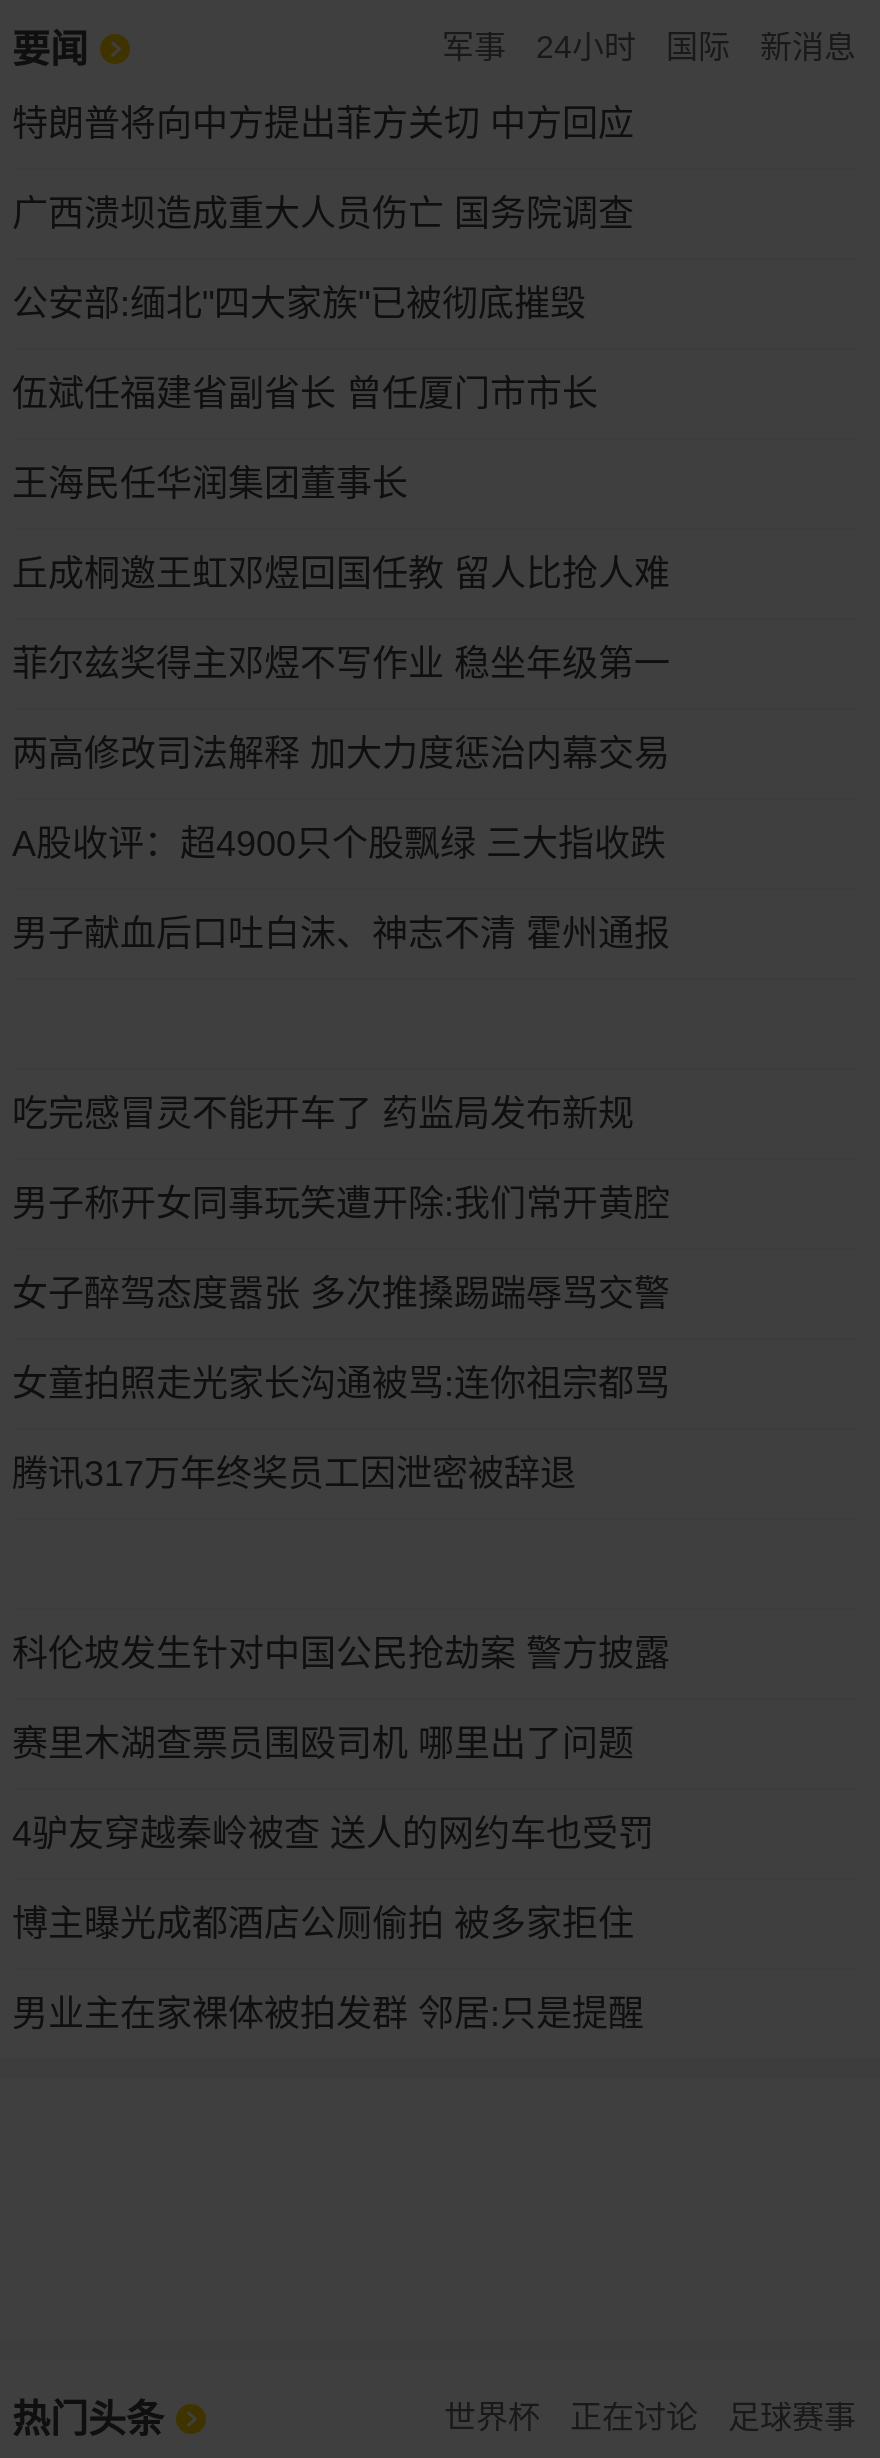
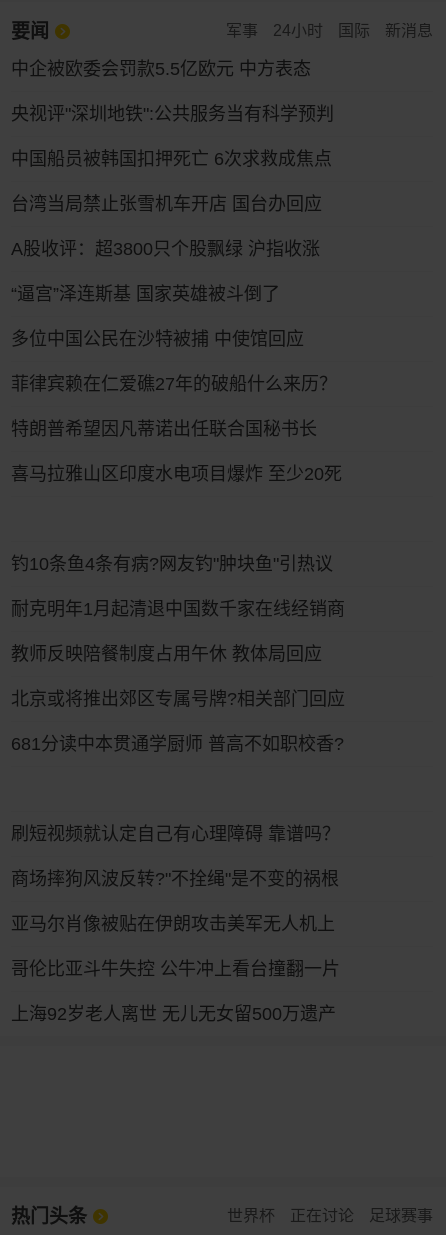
[12,104,634,144] 特朗普将向中方提出菲方关切 中方回应 -> [11,59,311,79] 中企被欧委会罚款5.5亿欧元 中方表态
[12,194,634,234] 广西溃坝造成重大人员伤亡 国务院调查 -> [11,104,334,124] 央视评"深圳地铁":公共服务当有科学预判
[12,284,586,324] 公安部:缅北"四大家族"已被彻底摧毁 -> [11,149,332,169] 中国船员被韩国扣押死亡 6次求救成焦点
[12,374,598,414] 伍斌任福建省副省长 曾任厦门市市长 -> [11,194,322,214] 台湾当局禁止张雪机车开店 国台办回应
[12,464,408,504] 王海民任华润集团董事长 -> [11,239,320,259] A股收评：超3800只个股飘绿 沪指收涨
[12,554,670,594] 丘成桐邀王虹邓煜回国任教 留人比抢人难 -> [11,284,280,304] “逼宫”泽连斯基 国家英雄被斗倒了
[12,644,670,684] 菲尔兹奖得主邓煜不写作业 稳坐年级第一 -> [11,329,304,349] 多位中国公民在沙特被捕 中使馆回应
[12,734,670,774] 两高修改司法解释 加大力度惩治内幕交易 -> [11,374,337,394] 菲律宾赖在仁爱礁27年的破船什么来历？
[12,824,666,864] A股收评：超4900只个股飘绿 三大指收跌 -> [11,419,317,439] 特朗普希望因凡蒂诺出任联合国秘书长
[12,914,670,954] 男子献血后口吐白沫、神志不清 霍州通报 -> [11,464,342,484] 喜马拉雅山区印度水电项目爆炸 至少20死
[12,1094,634,1134] 吃完感冒灵不能开车了 药监局发布新规 -> [11,554,333,574] 钓10条鱼4条有病?网友钓"肿块鱼"引热议
[12,1184,670,1224] 男子称开女同事玩笑遭开除:我们常开黄腔 -> [11,599,345,619] 耐克明年1月起清退中国数千家在线经销商
[12,1274,670,1314] 女子醉驾态度嚣张 多次推搡踢踹辱骂交警 -> [11,644,322,664] 教师反映陪餐制度占用午休 教体局回应
[12,1364,670,1404] 女童拍照走光家长沟通被骂:连你祖宗都骂 -> [11,689,345,709] 北京或将推出郊区专属号牌?相关部门回应
[12,1454,576,1494] 腾讯317万年终奖员工因泄密被辞退 -> [11,734,344,754] 681分读中本贯通学厨师 普高不如职校香?
[12,1634,670,1674] 科伦坡发生针对中国公民抢劫案 警方披露 -> [11,824,340,844] 刷短视频就认定自己有心理障碍 靠谱吗？
[12,1724,634,1764] 赛里木湖查票员围殴司机 哪里出了问题 -> [11,869,339,889] 商场摔狗风波反转?"不拴绳"是不变的祸根
[12,1814,654,1854] 4驴友穿越秦岭被查 送人的网约车也受罚 -> [11,914,335,934] 亚马尔肖像被贴在伊朗攻击美军无人机上
[12,1904,634,1944] 博主曝光成都酒店公厕偷拍 被多家拒住 -> [11,959,340,979] 哥伦比亚斗牛失控 公牛冲上看台撞翻一片
[12,1994,644,2034] 男业主在家裸体被拍发群 邻居:只是提醒 -> [11,1004,336,1024] 上海92岁老人离世 无儿无女留500万遗产

